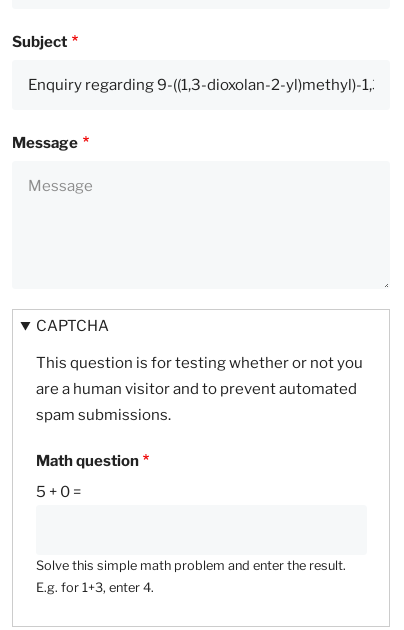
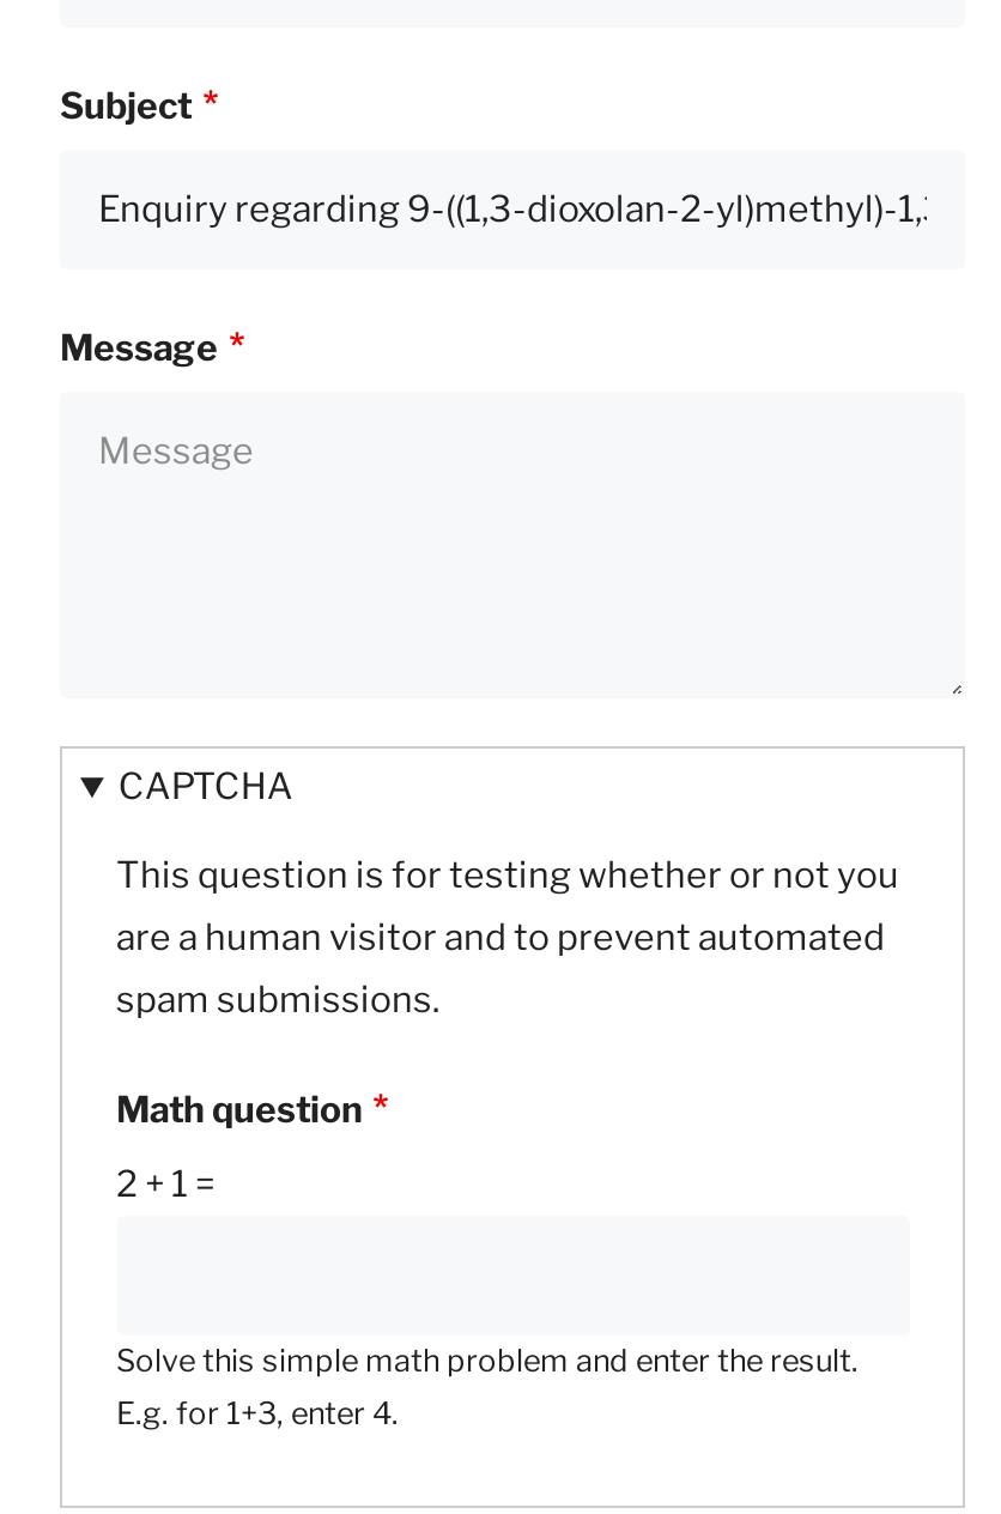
[35,483,80,501] 5 + 0 = -> [116,1163,214,1206] 2 + 1 =

